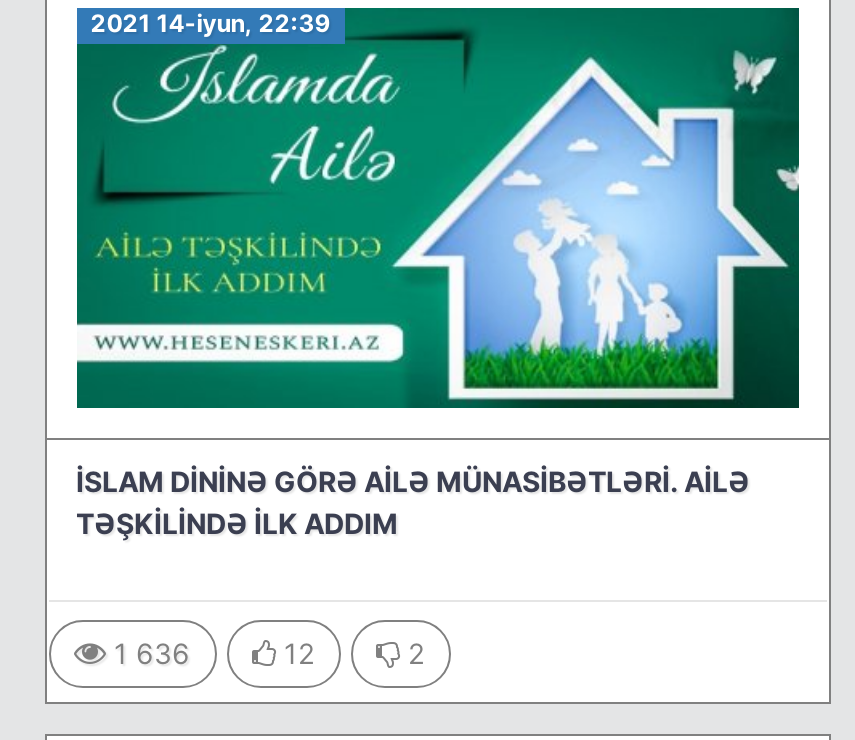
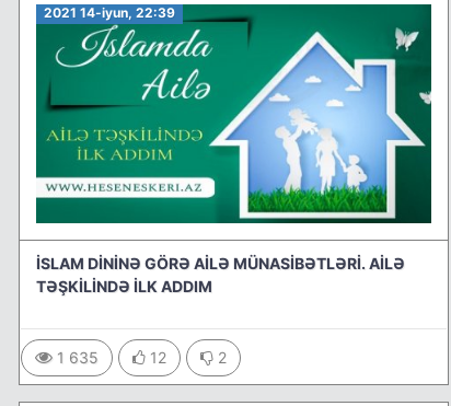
[106,636,190,670] 1 636 -> [52,348,98,367] 1 635

